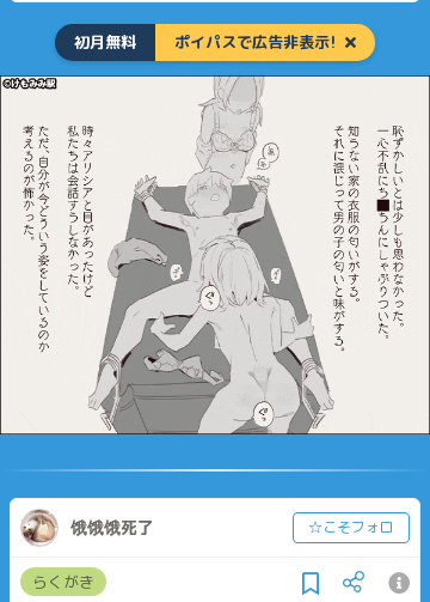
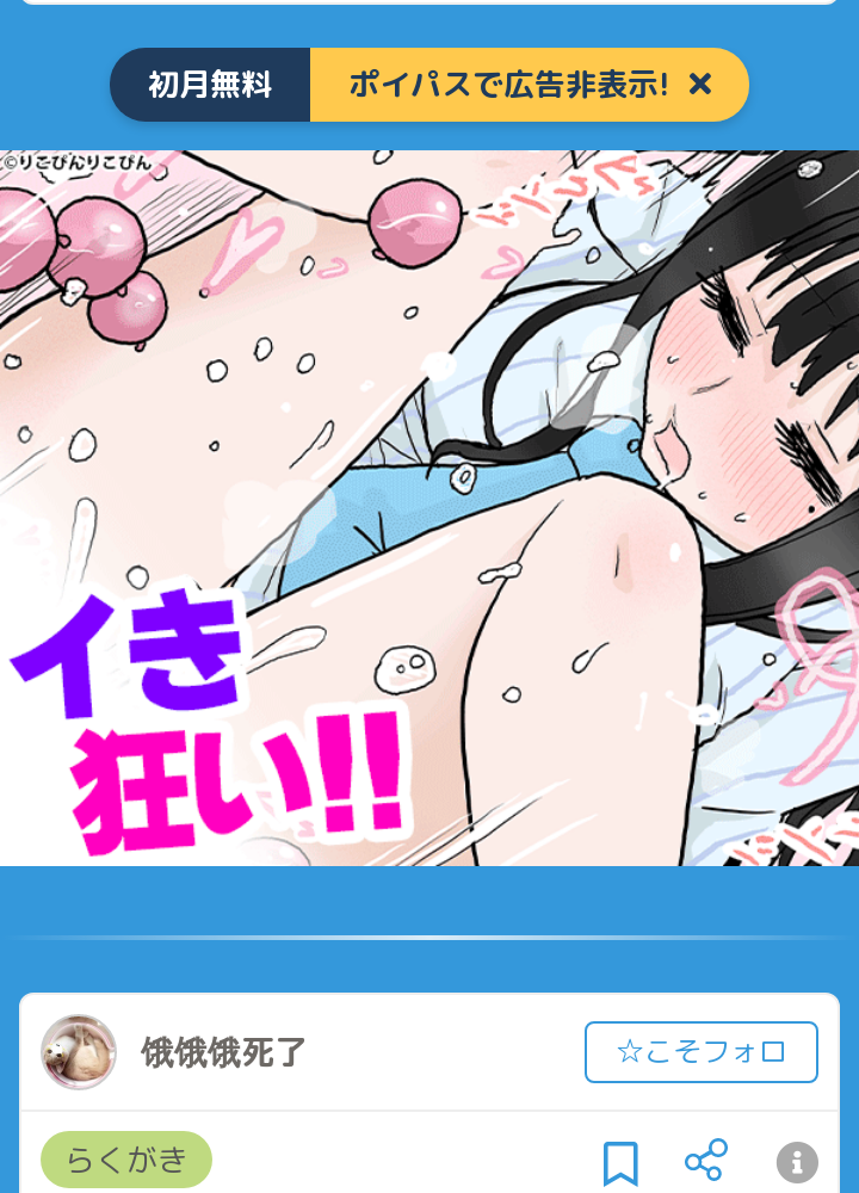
[4,74,426,436] [image] -> [7,148,852,869] [image]

